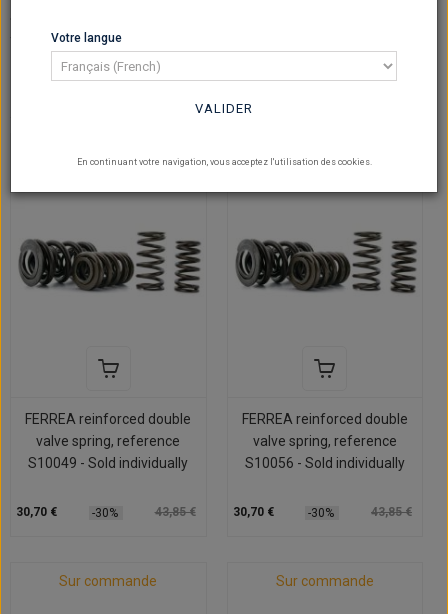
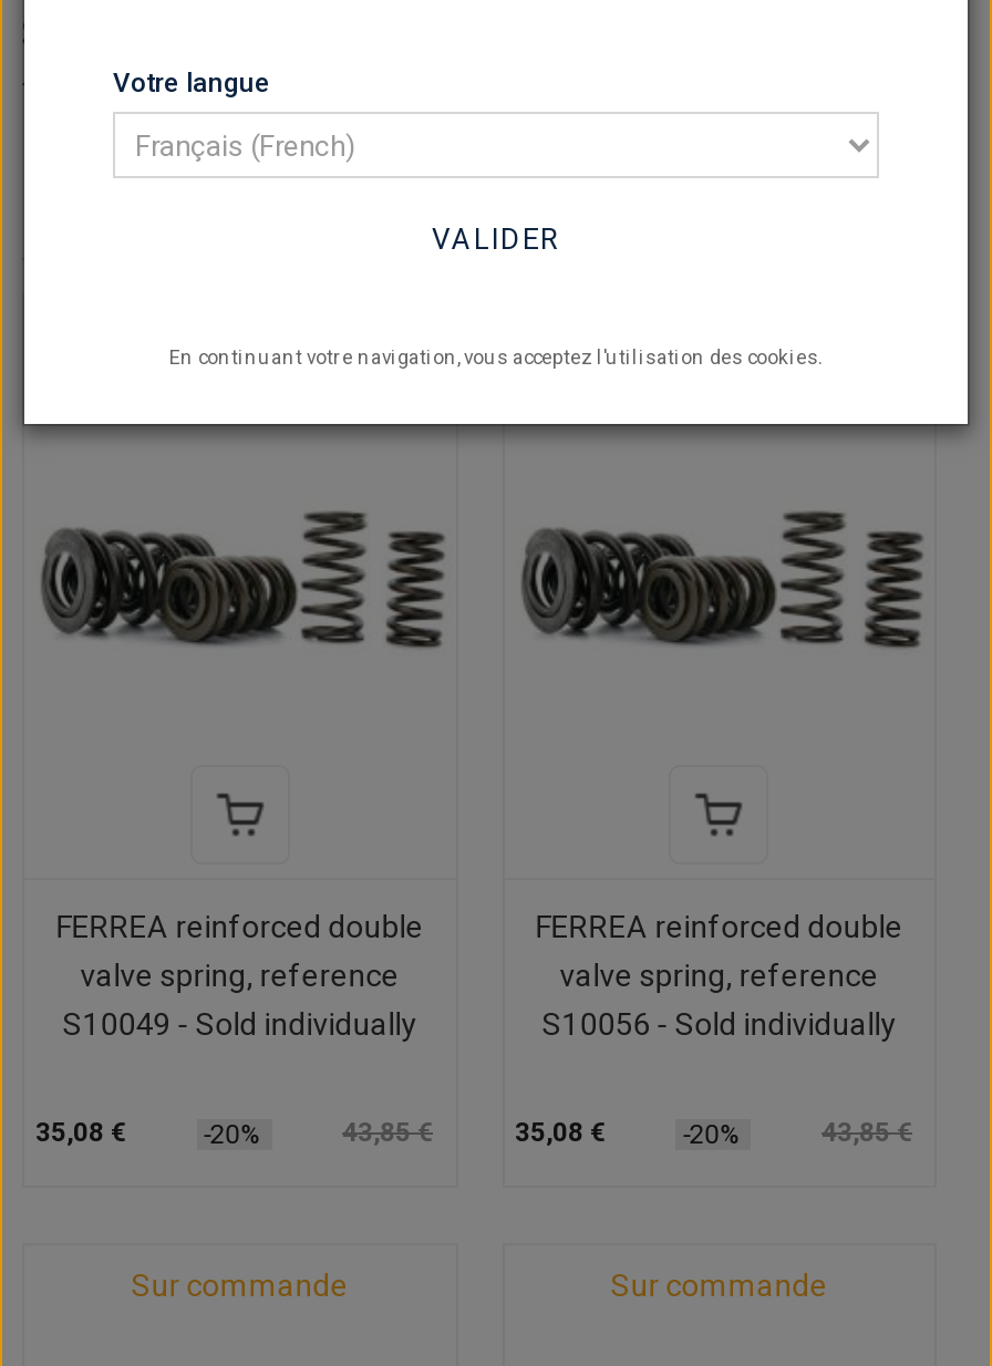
[16,505,57,519] 30,70 € -> [35,1117,126,1148] 35,08 €
[92,506,118,520] -30% -> [203,1119,261,1150] -20%
[232,505,273,519] 30,70 € -> [515,1117,606,1148] 35,08 €
[308,506,334,520] -30% -> [682,1119,740,1150] -20%

